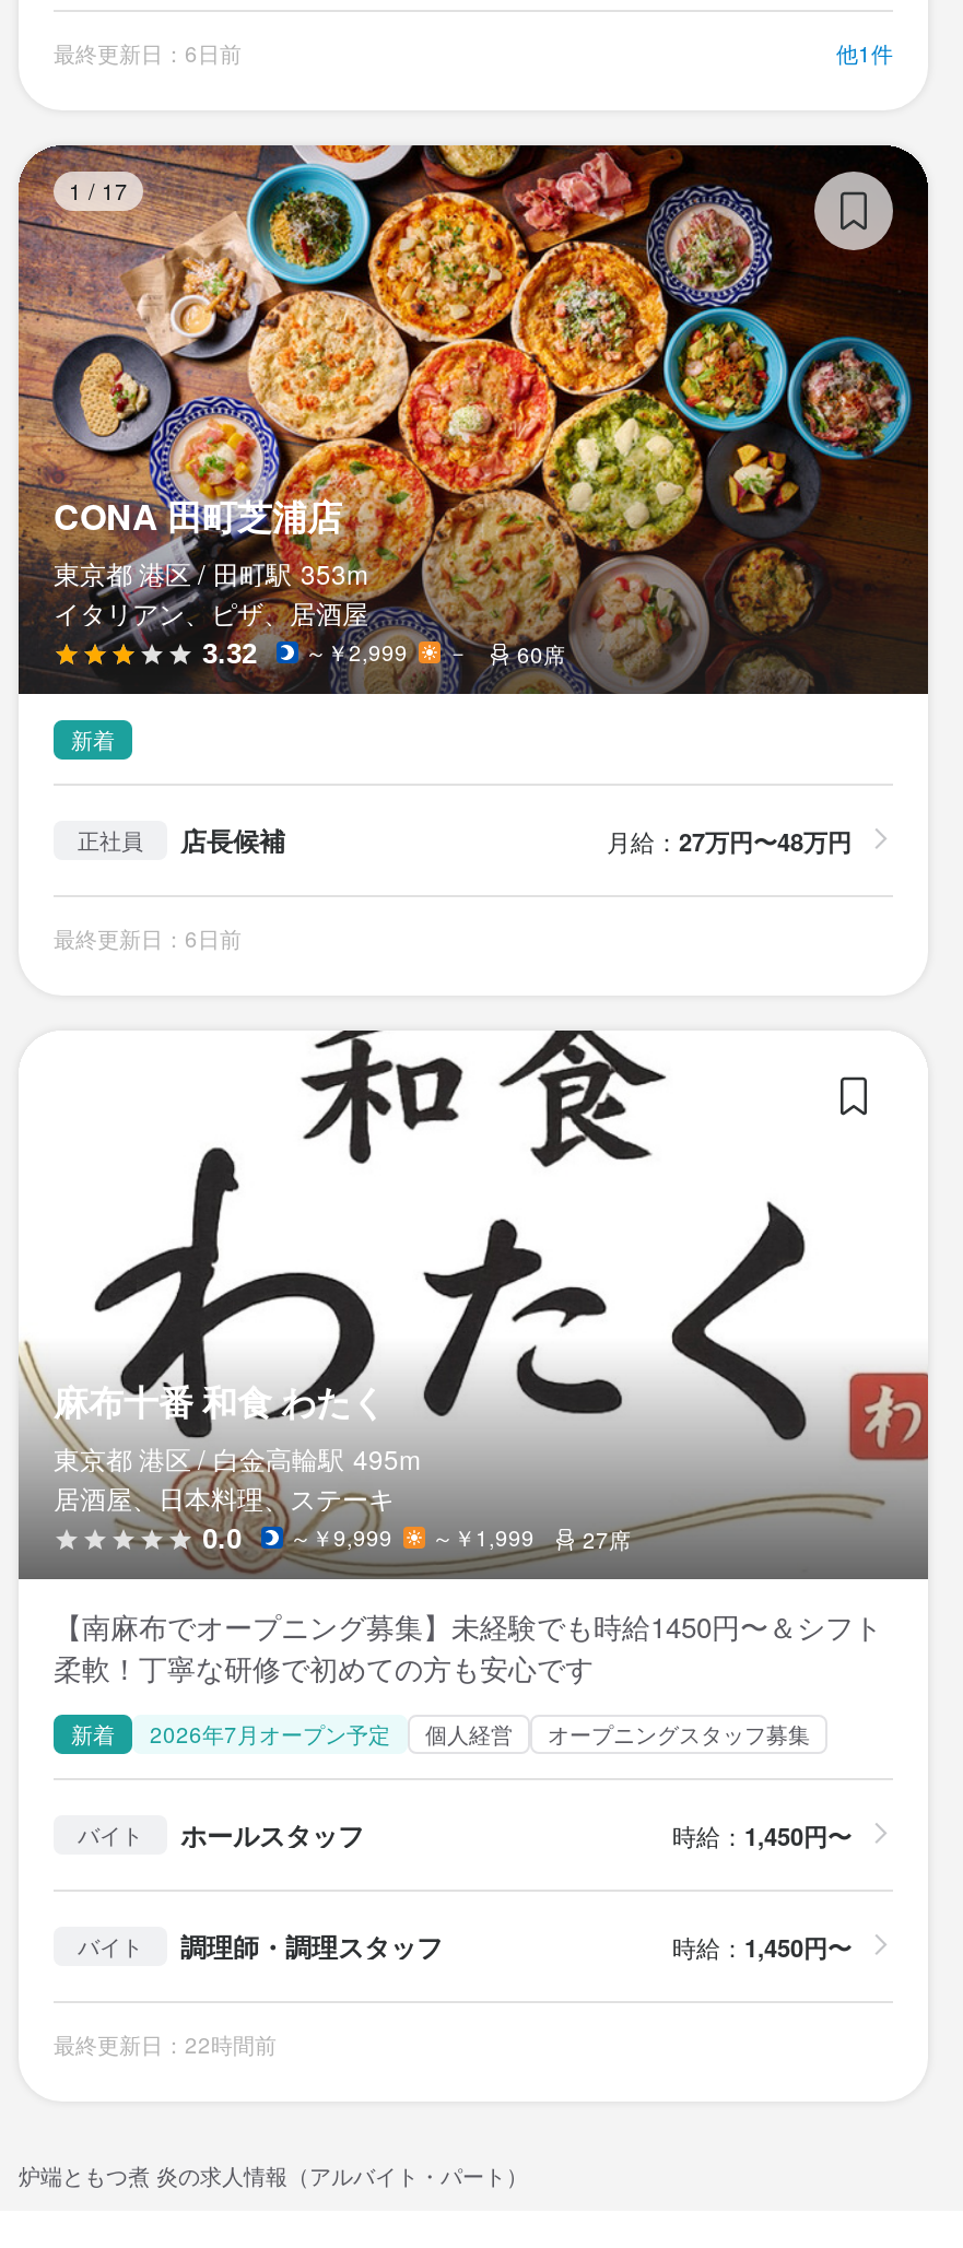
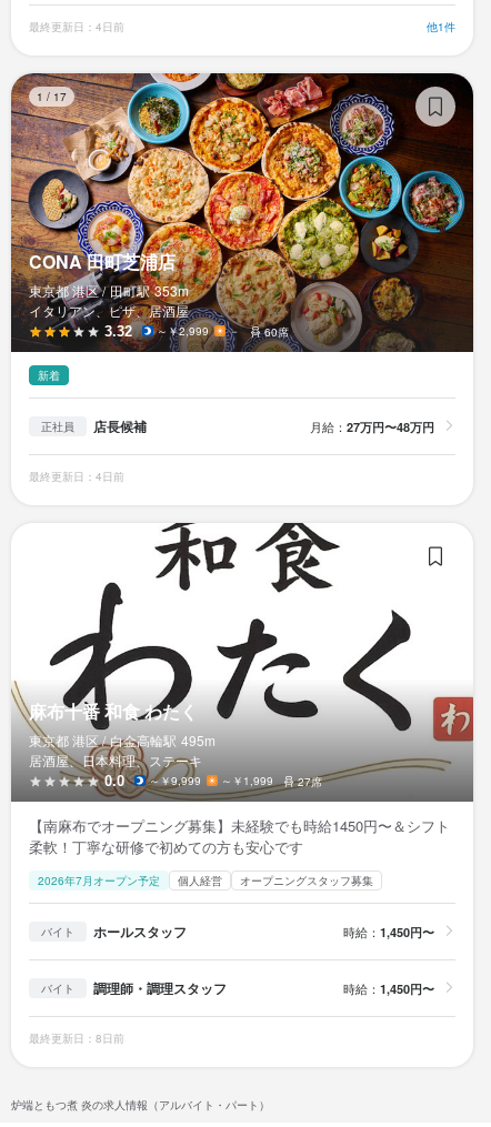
[54,39,242,70] 最終更新日：6日前 -> [29,19,124,35] 最終更新日：4日前
[54,924,242,954] 最終更新日：6日前 -> [29,469,124,484] 最終更新日：4日前
[71,1719,115,1750] 新着 -> none
[54,2030,277,2060] 最終更新日：22時間前 -> [29,1031,124,1046] 最終更新日：8日前

